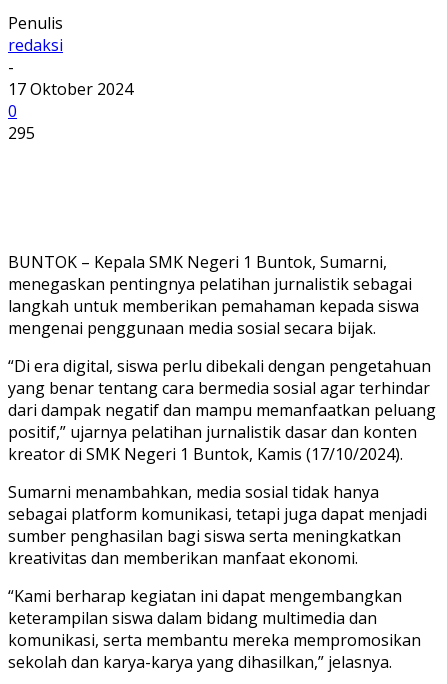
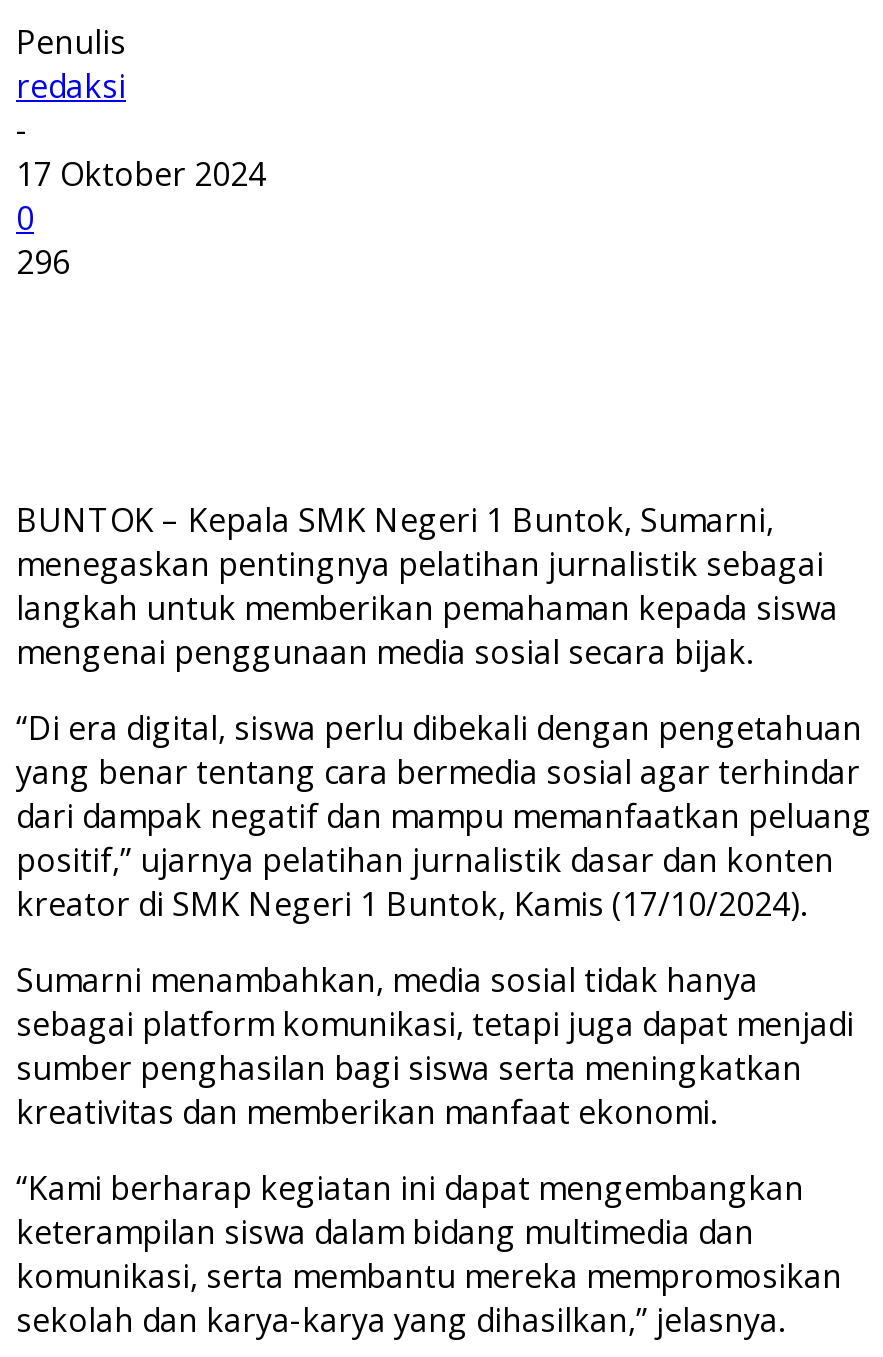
[8,122,35,144] 295 -> [16,240,70,284] 296

